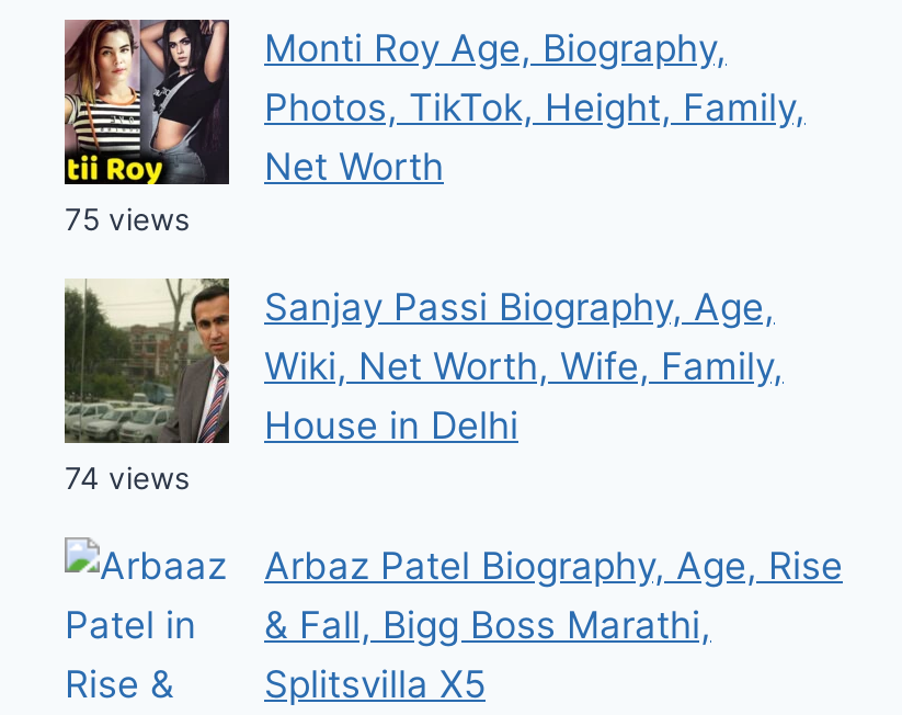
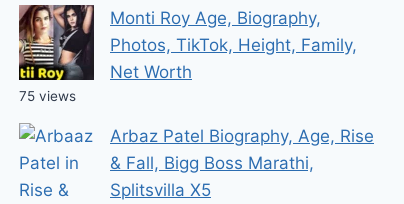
[62,279,784,496] [image] | Sanjay Passi Biography, Age, | Wiki, Net Worth, Wife, Family, | House in Delhi | 74 views -> none

